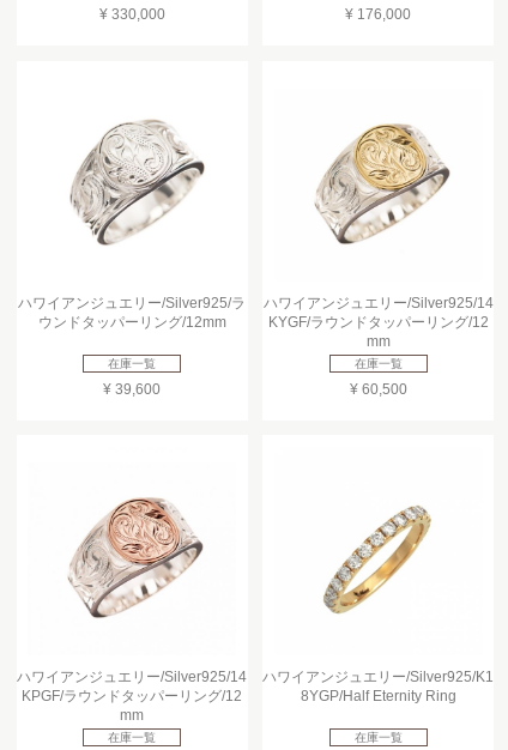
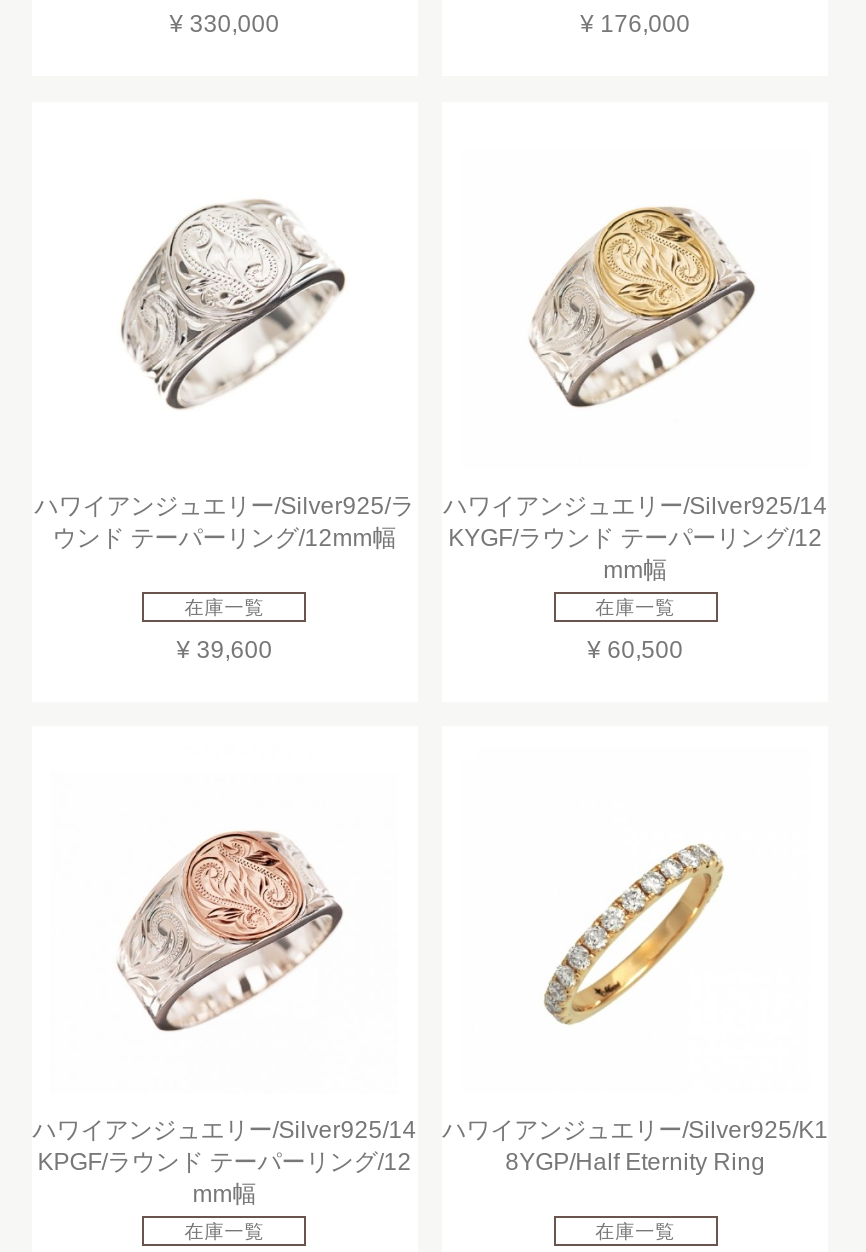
[38,313,226,330] ウンドタッパーリング/12mm -> [52,523,396,551] ウンド テーパーリング/12mm幅
[268,313,488,349] KYGF/ラウンドタッパーリング/12 | mm -> [448,523,822,583] KYGF/ラウンド テーパーリング/12 | mm幅
[22,688,242,724] KPGF/ラウンドタッパーリング/12 | mm -> [38,1148,412,1208] KPGF/ラウンド テーパーリング/12 | mm幅

